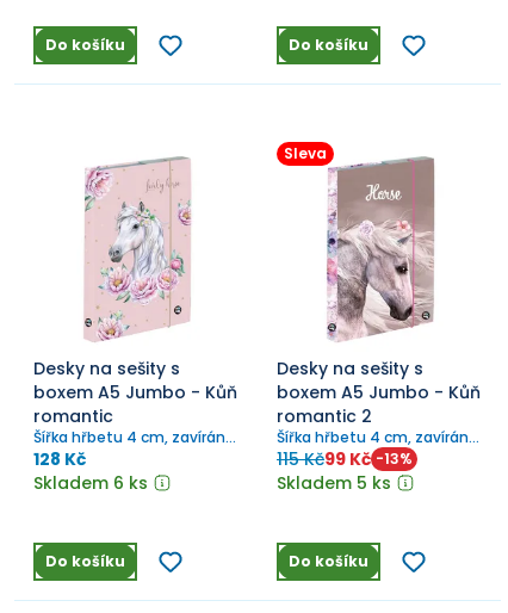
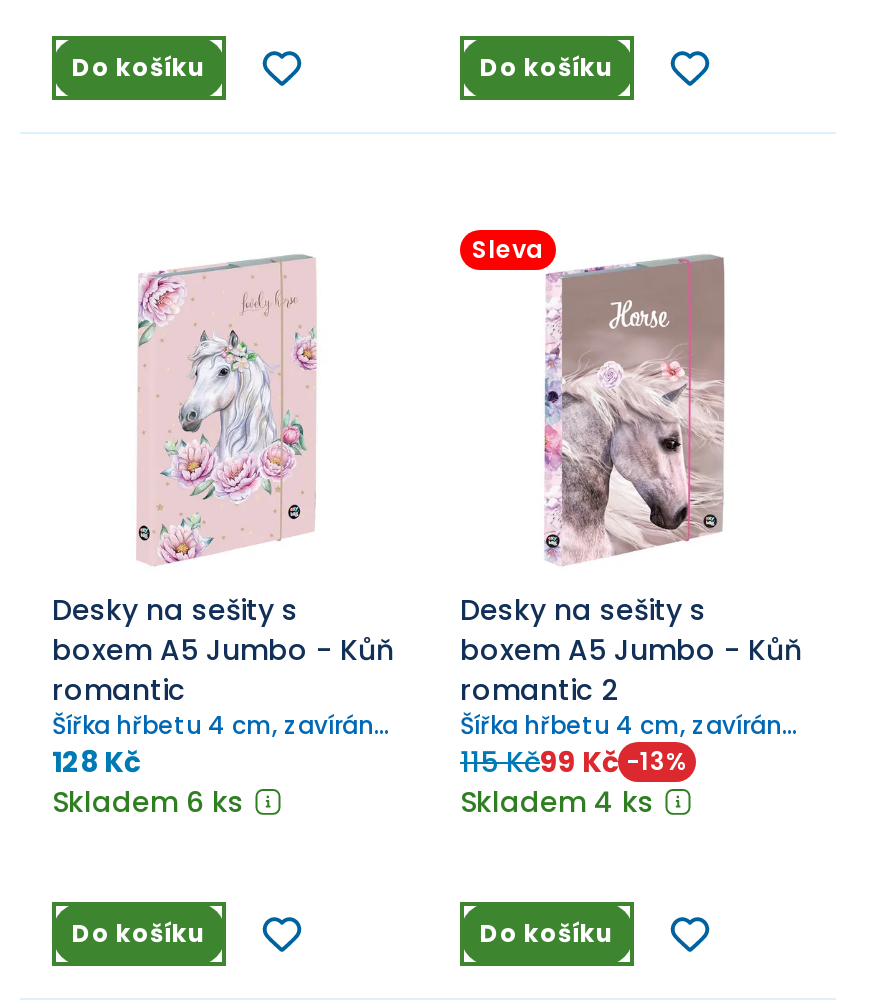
[277,471,391,495] Skladem 5 ks -> [460,782,654,822] Skladem 4 ks

